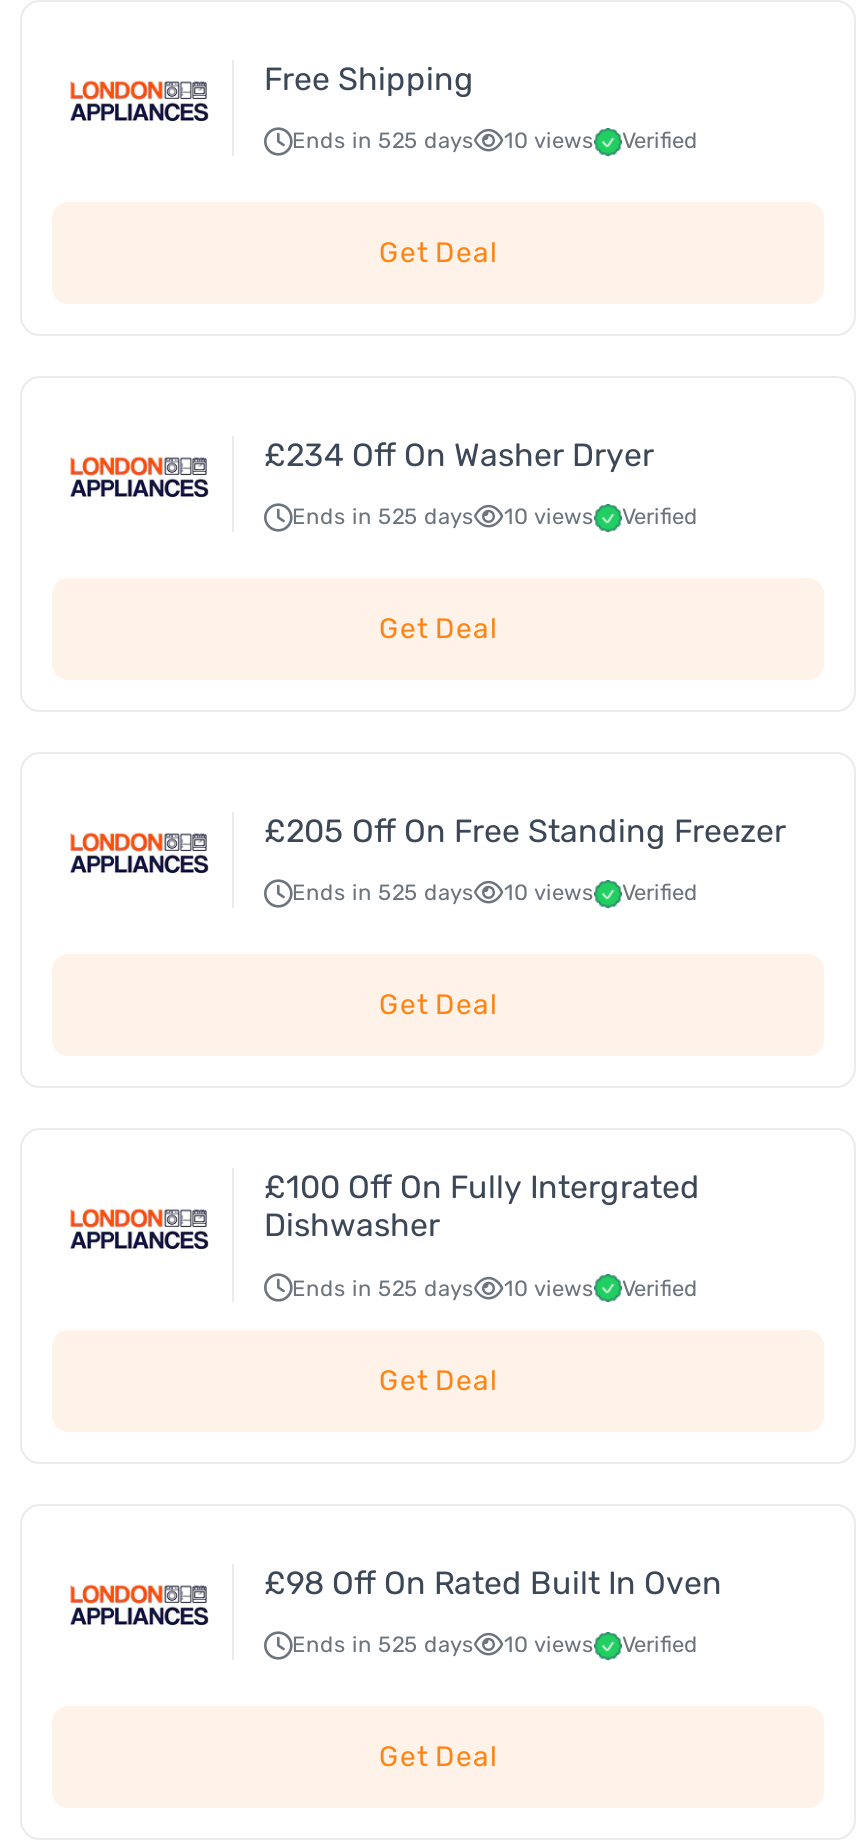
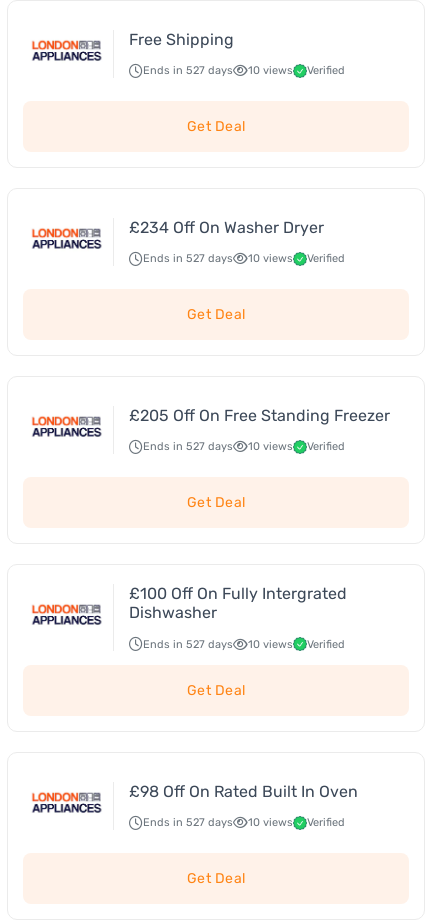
[292,128,698,154] Ends in 525 days 10 views Verified -> [143,64,345,77] Ends in 527 days 10 views Verified
[292,504,698,530] Ends in 525 days 10 views Verified -> [143,252,345,265] Ends in 527 days 10 views Verified
[292,880,698,906] Ends in 525 days 10 views Verified -> [143,440,345,453] Ends in 527 days 10 views Verified
[292,1275,698,1301] Ends in 525 days 10 views Verified -> [143,637,345,650] Ends in 527 days 10 views Verified
[292,1632,698,1658] Ends in 525 days 10 views Verified -> [143,816,345,829] Ends in 527 days 10 views Verified

